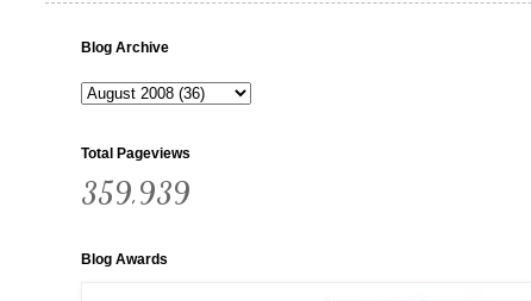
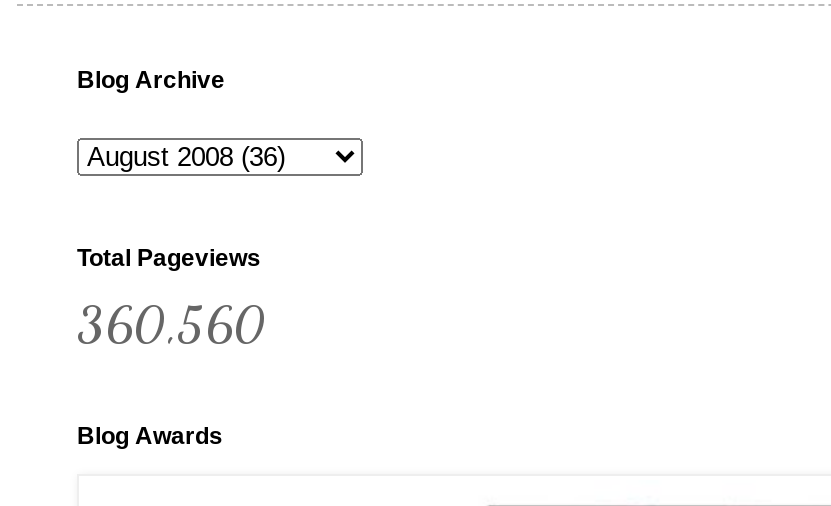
[81,176,190,210] 359,939 -> [77,296,267,354] 360,560

